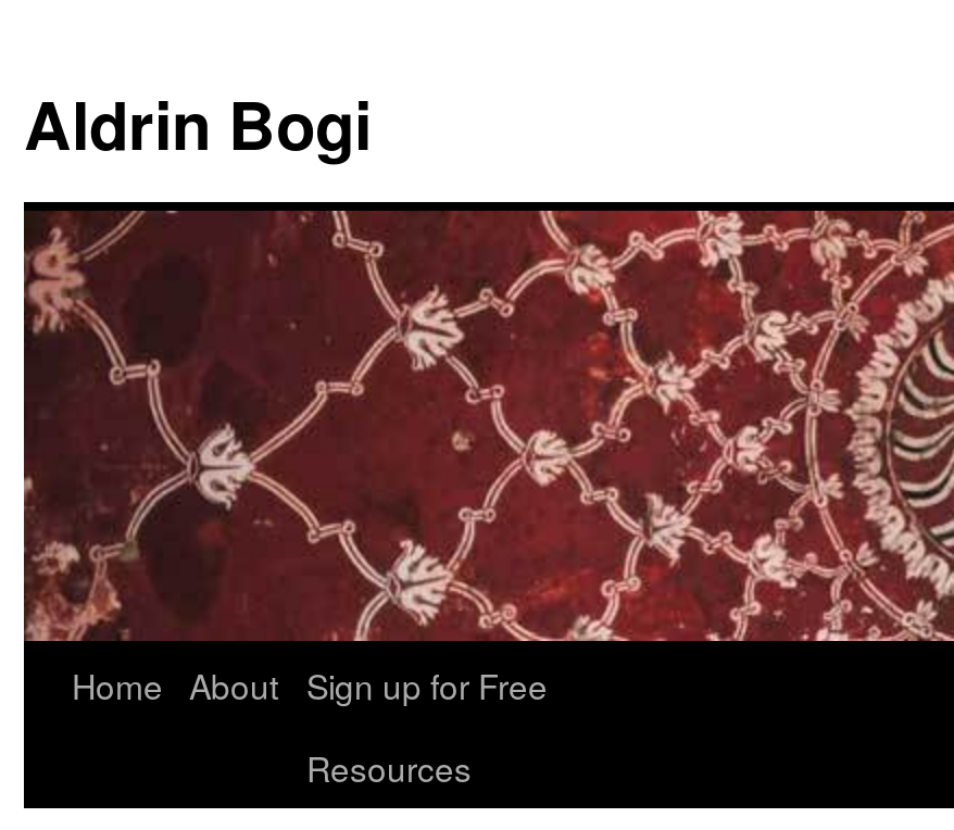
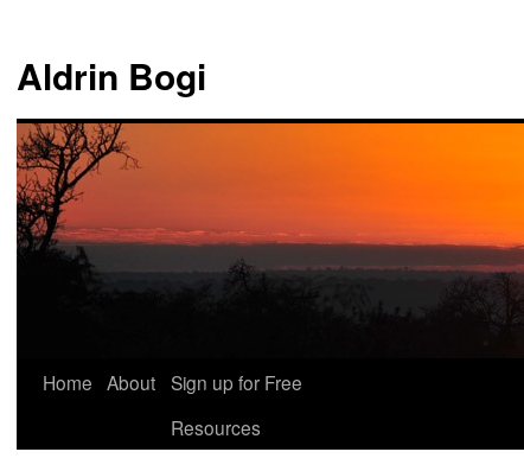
[22,209,947,643] [image] -> [15,122,520,358] [image]

